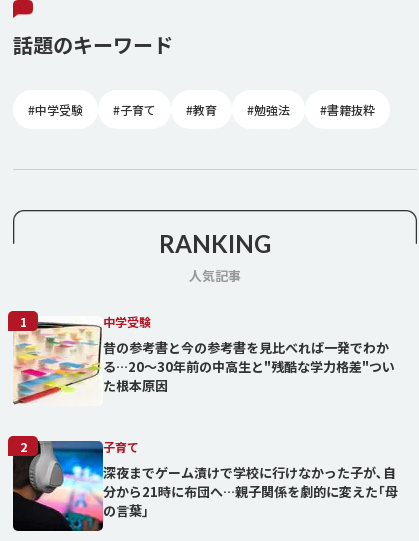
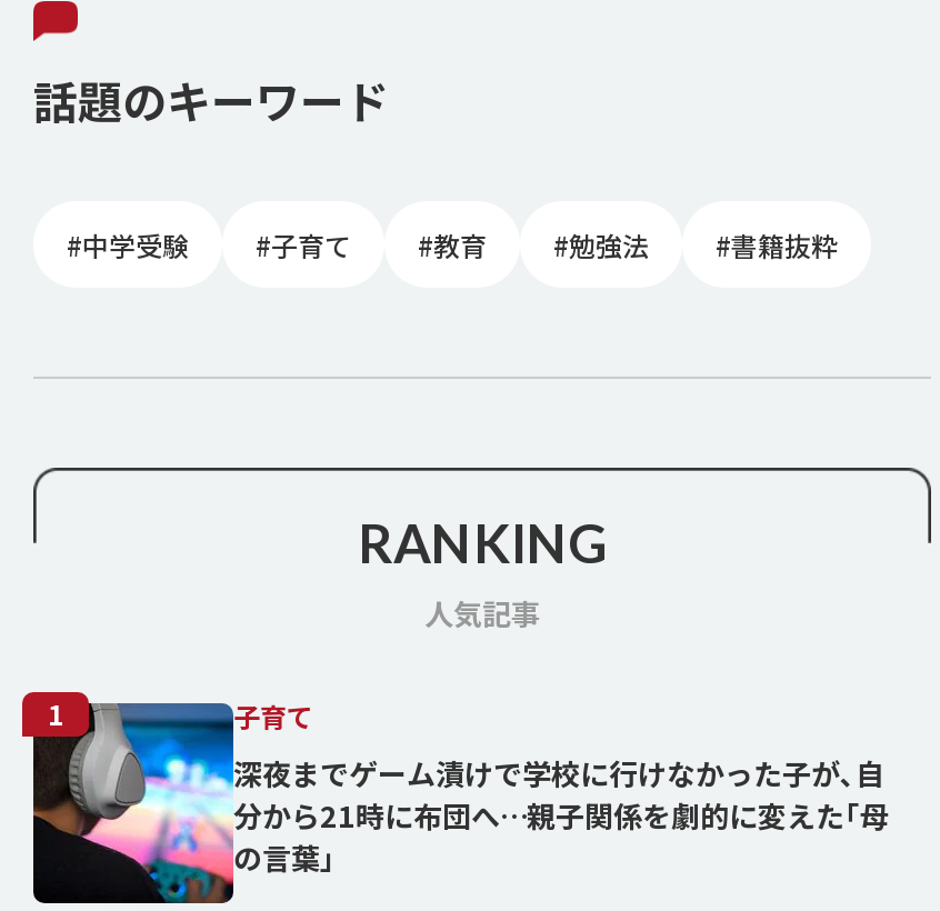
[13,313,395,455] [image] | 中学受験 | 昔の参考書と今の参考書を見比べれば一発でわか | る…20～30年前の中高生と"残酷な学力格差"つい | た根本原因 | 2 -> none

